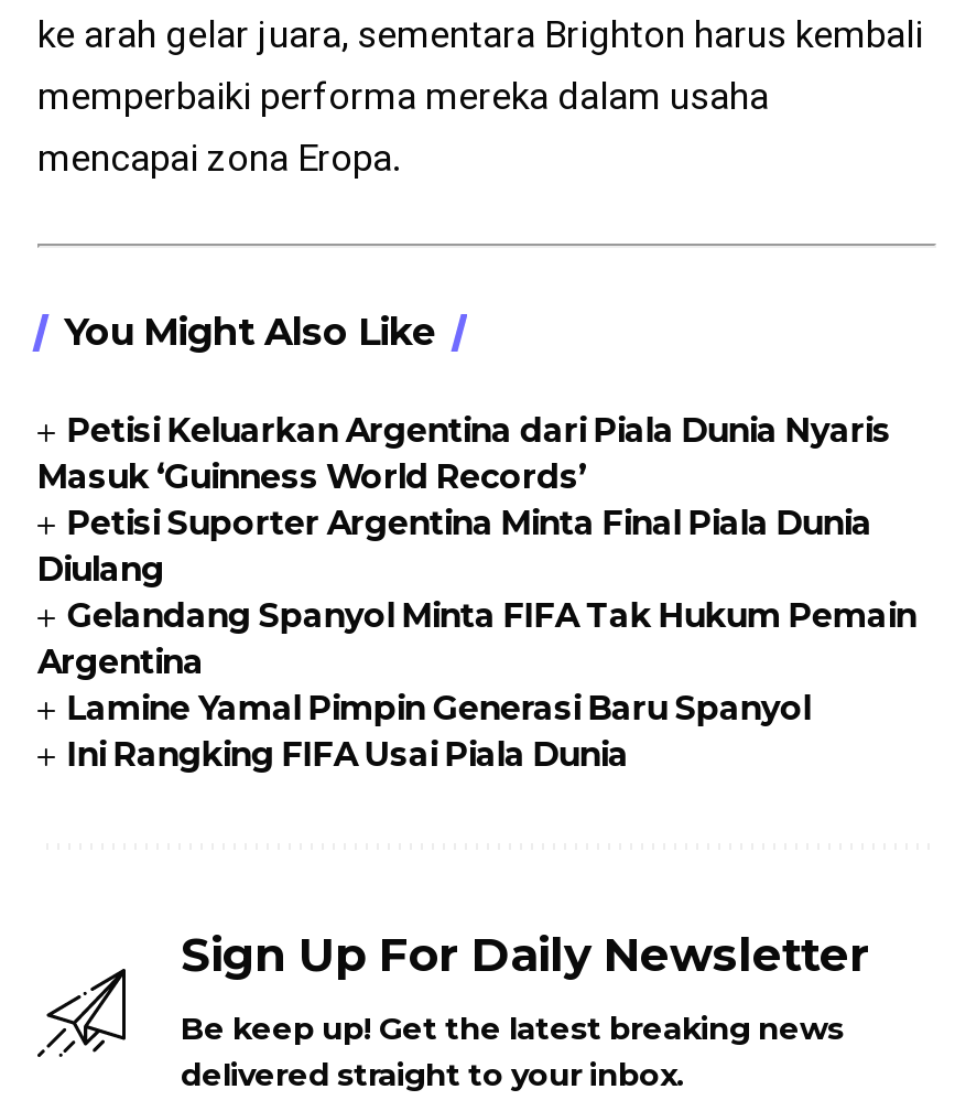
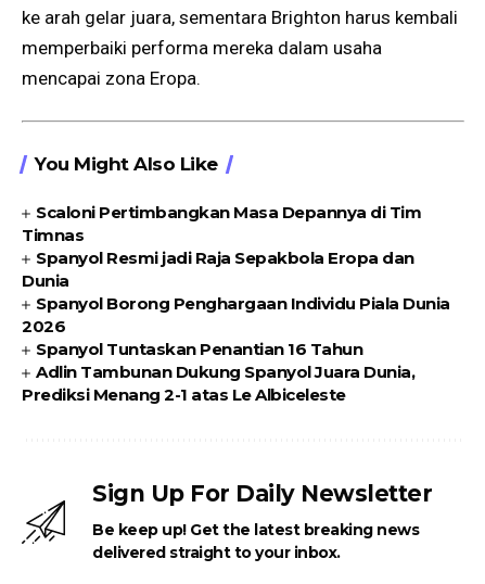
[37,409,916,775] Petisi Keluarkan Argentina dari Piala Dunia Nyaris | Masuk ‘Guinness World Records’ | Petisi Suporter Argentina Minta Final Piala Dunia | Diulang | Gelandang Spanyol Minta FIFA Tak Hukum Pemain | Argentina | Lamine Yamal Pimpin Generasi Baru Spanyol | Ini Rangking FIFA Usai Piala Dunia -> [22,202,450,405] Scaloni Pertimbangkan Masa Depannya di Tim | Timnas | Spanyol Resmi jadi Raja Sepakbola Eropa dan | Dunia | Spanyol Borong Penghargaan Individu Piala Dunia | 2026 | Spanyol Tuntaskan Penantian 16 Tahun | Adlin Tambunan Dukung Spanyol Juara Dunia, | Prediksi Menang 2-1 atas Le Albiceleste

